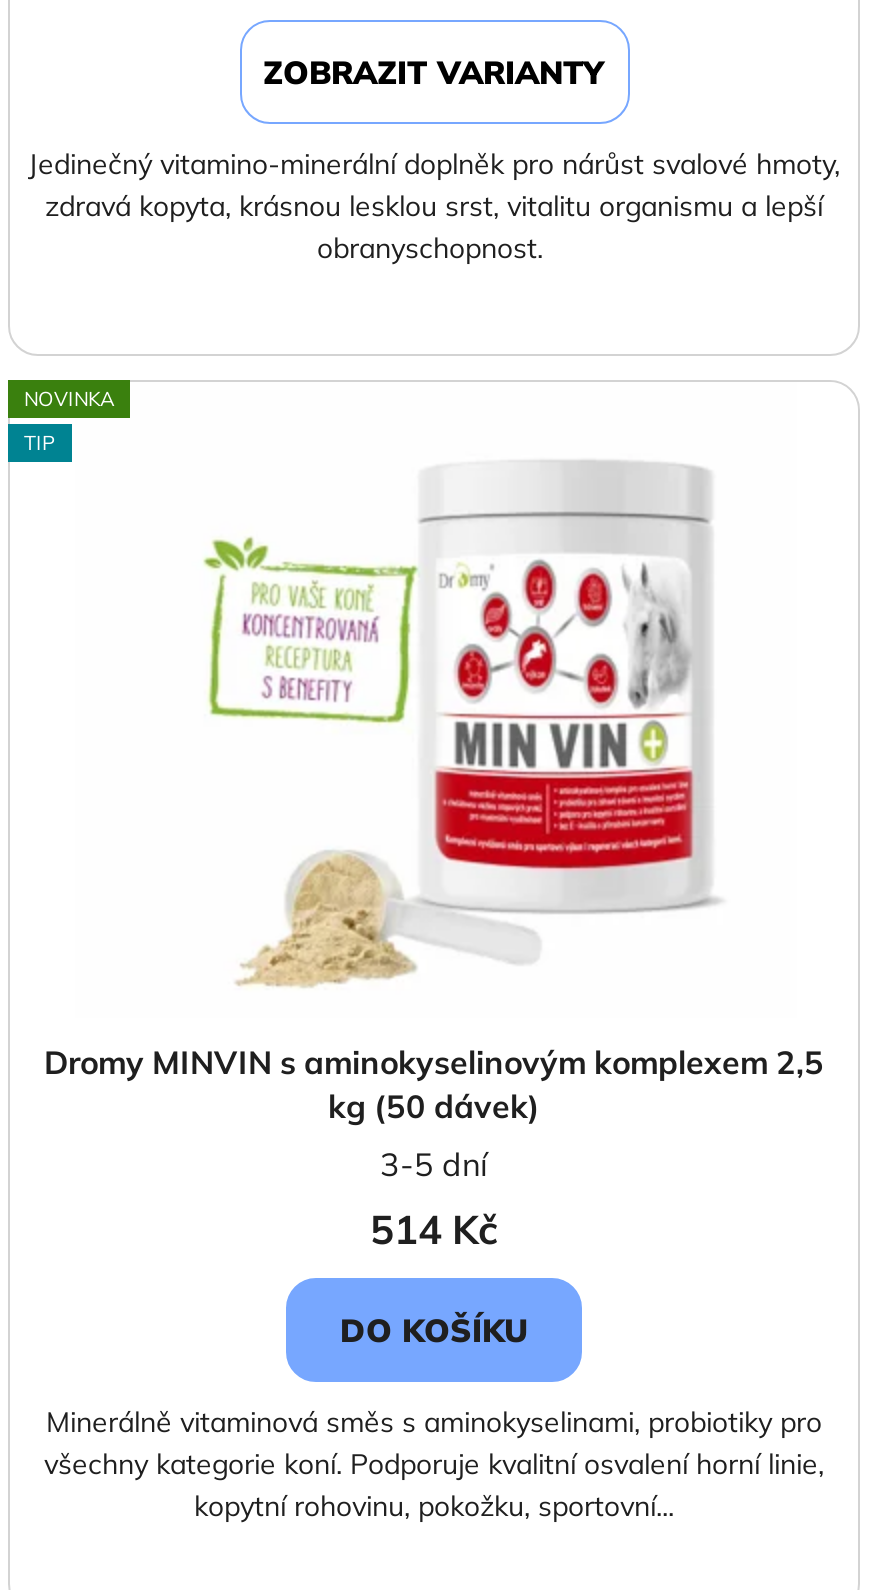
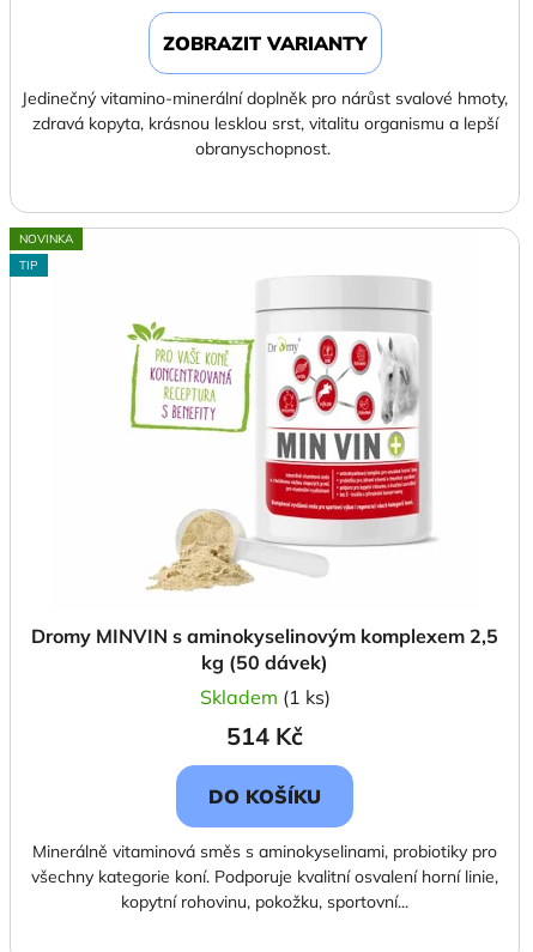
[380,1144,488,1184] 3-5 dní -> [199,685,330,709] Skladem (1 ks)

